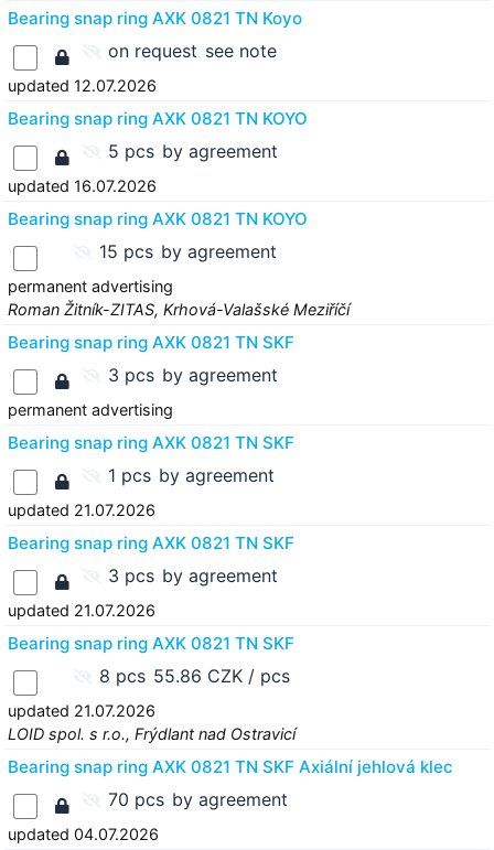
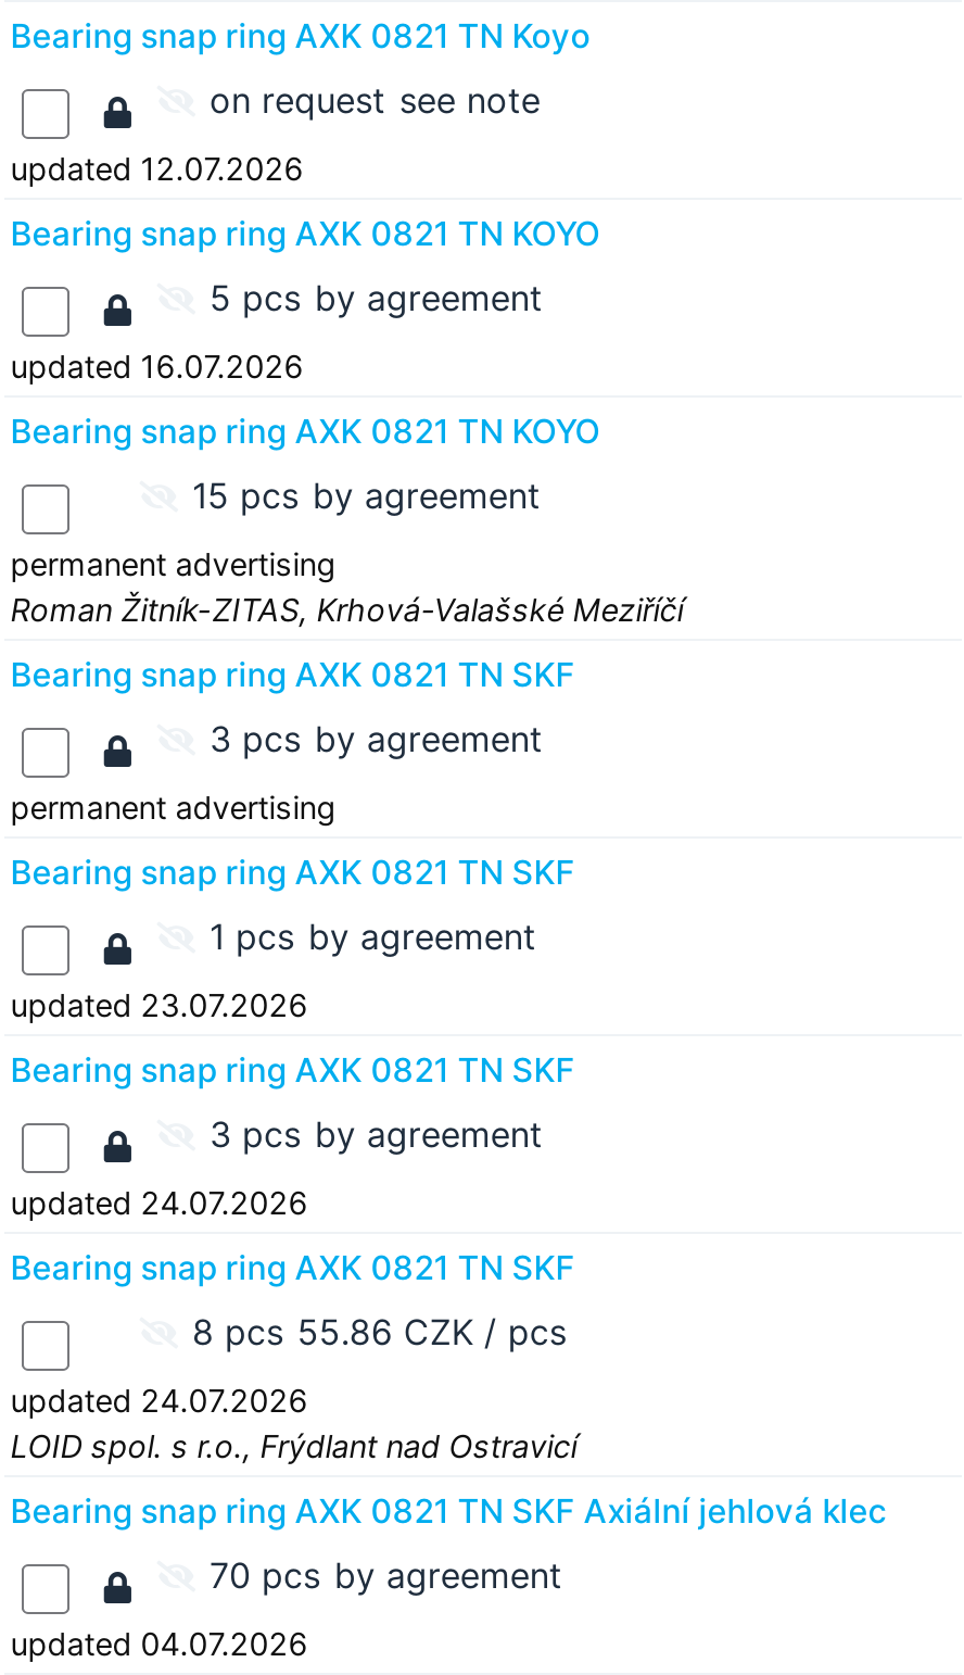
[7,500,155,519] updated 21.07.2026 -> [10,986,308,1023] updated 23.07.2026
[7,601,155,619] updated 21.07.2026 -> [10,1184,308,1221] updated 24.07.2026
[7,701,155,720] updated 21.07.2026 -> [10,1381,308,1418] updated 24.07.2026

